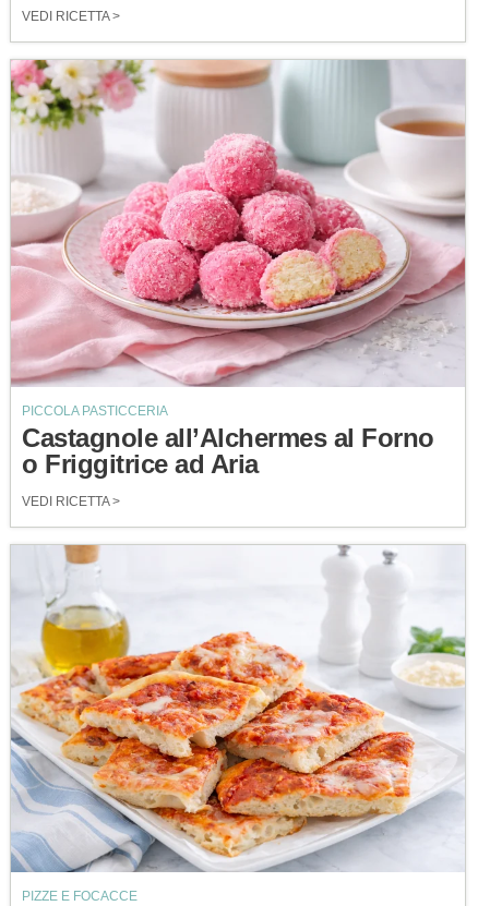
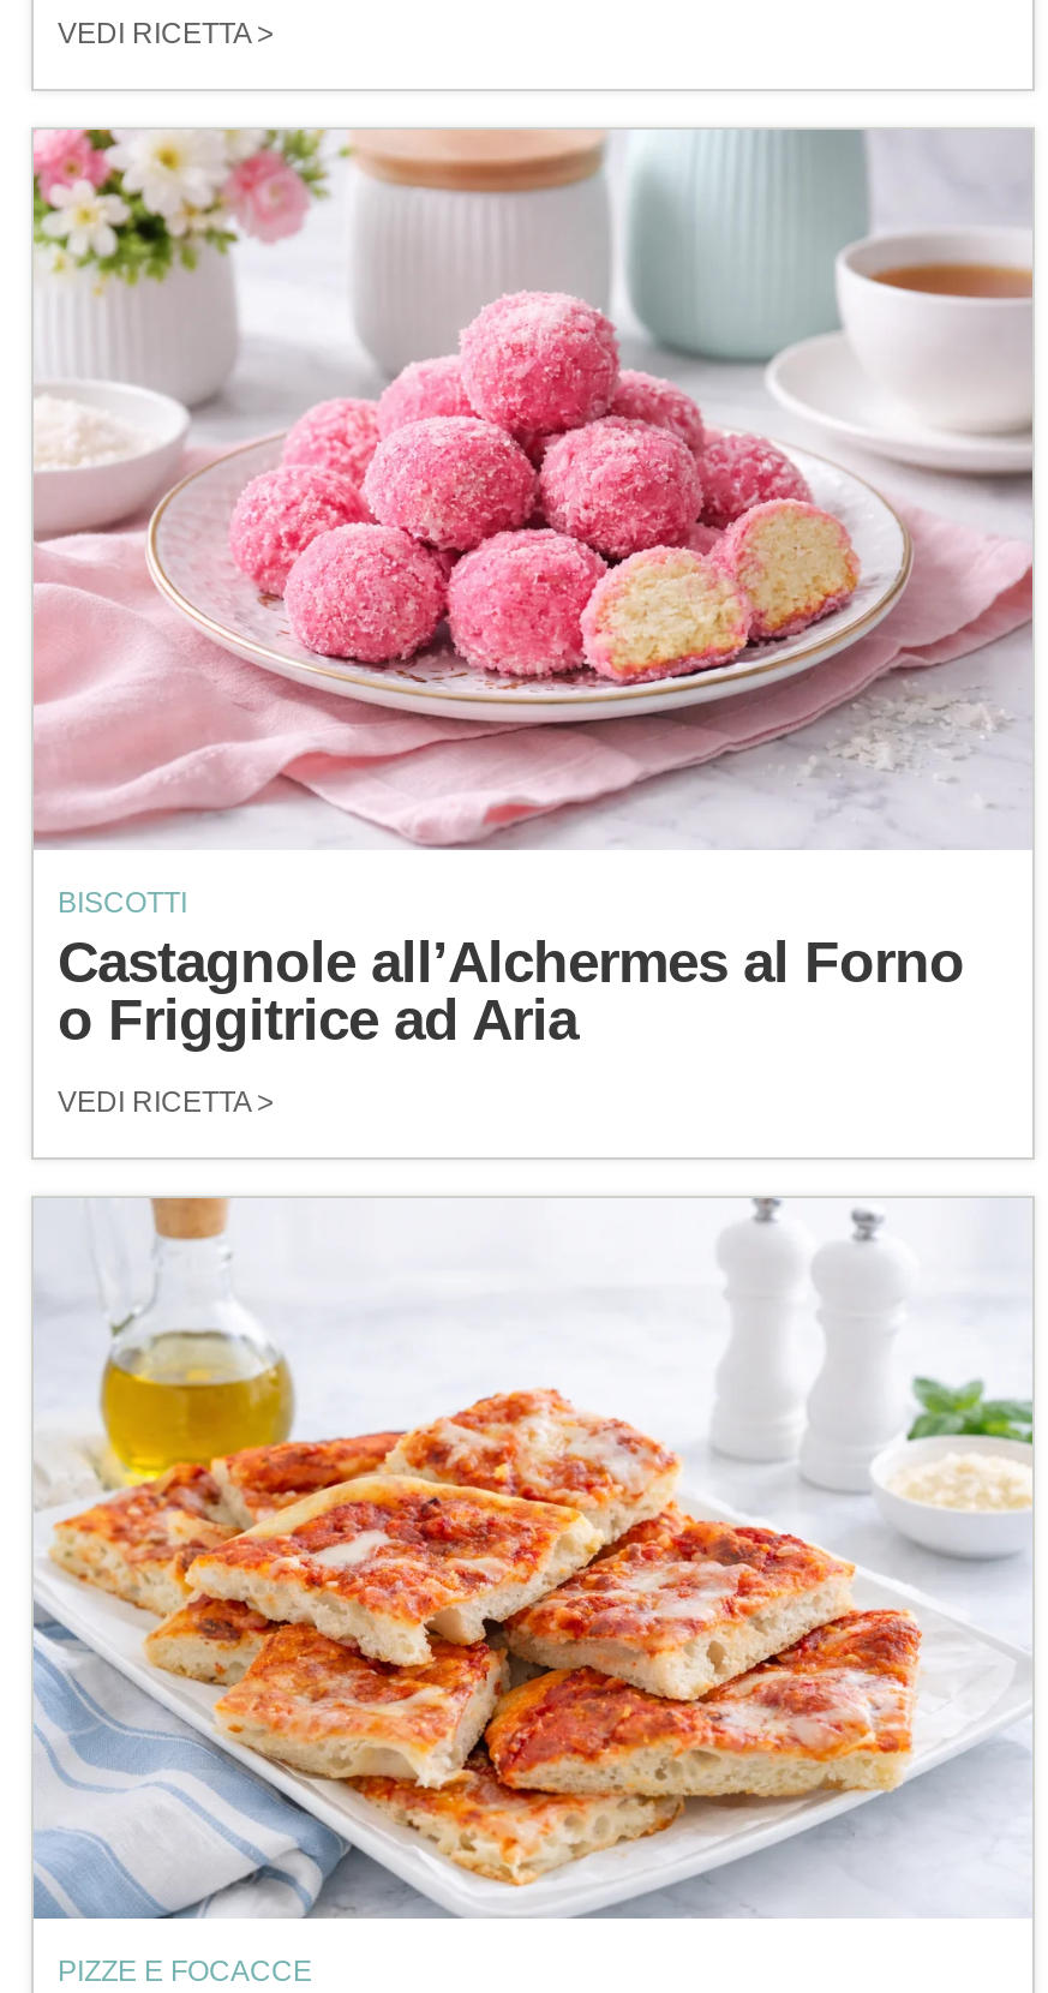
[22,403,168,419] PICCOLA PASTICCERIA -> [58,886,187,920] BISCOTTI

